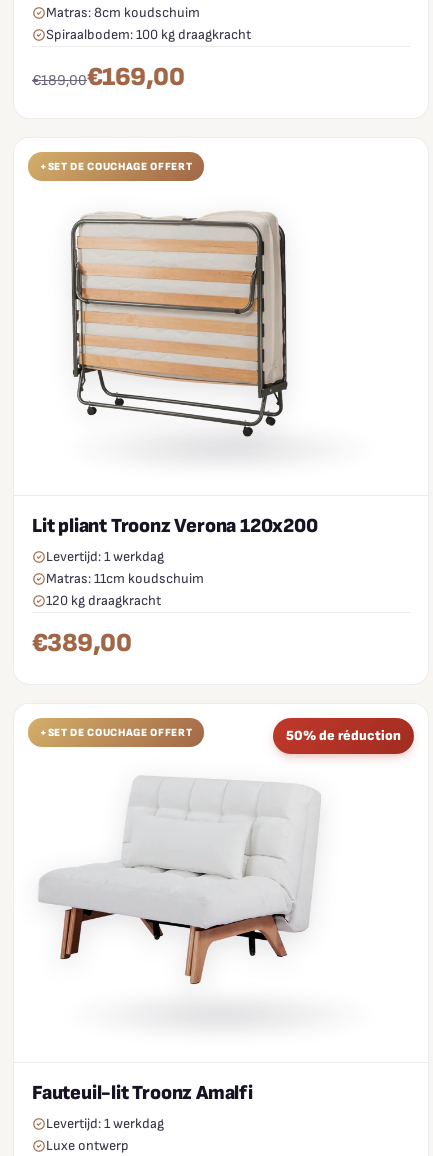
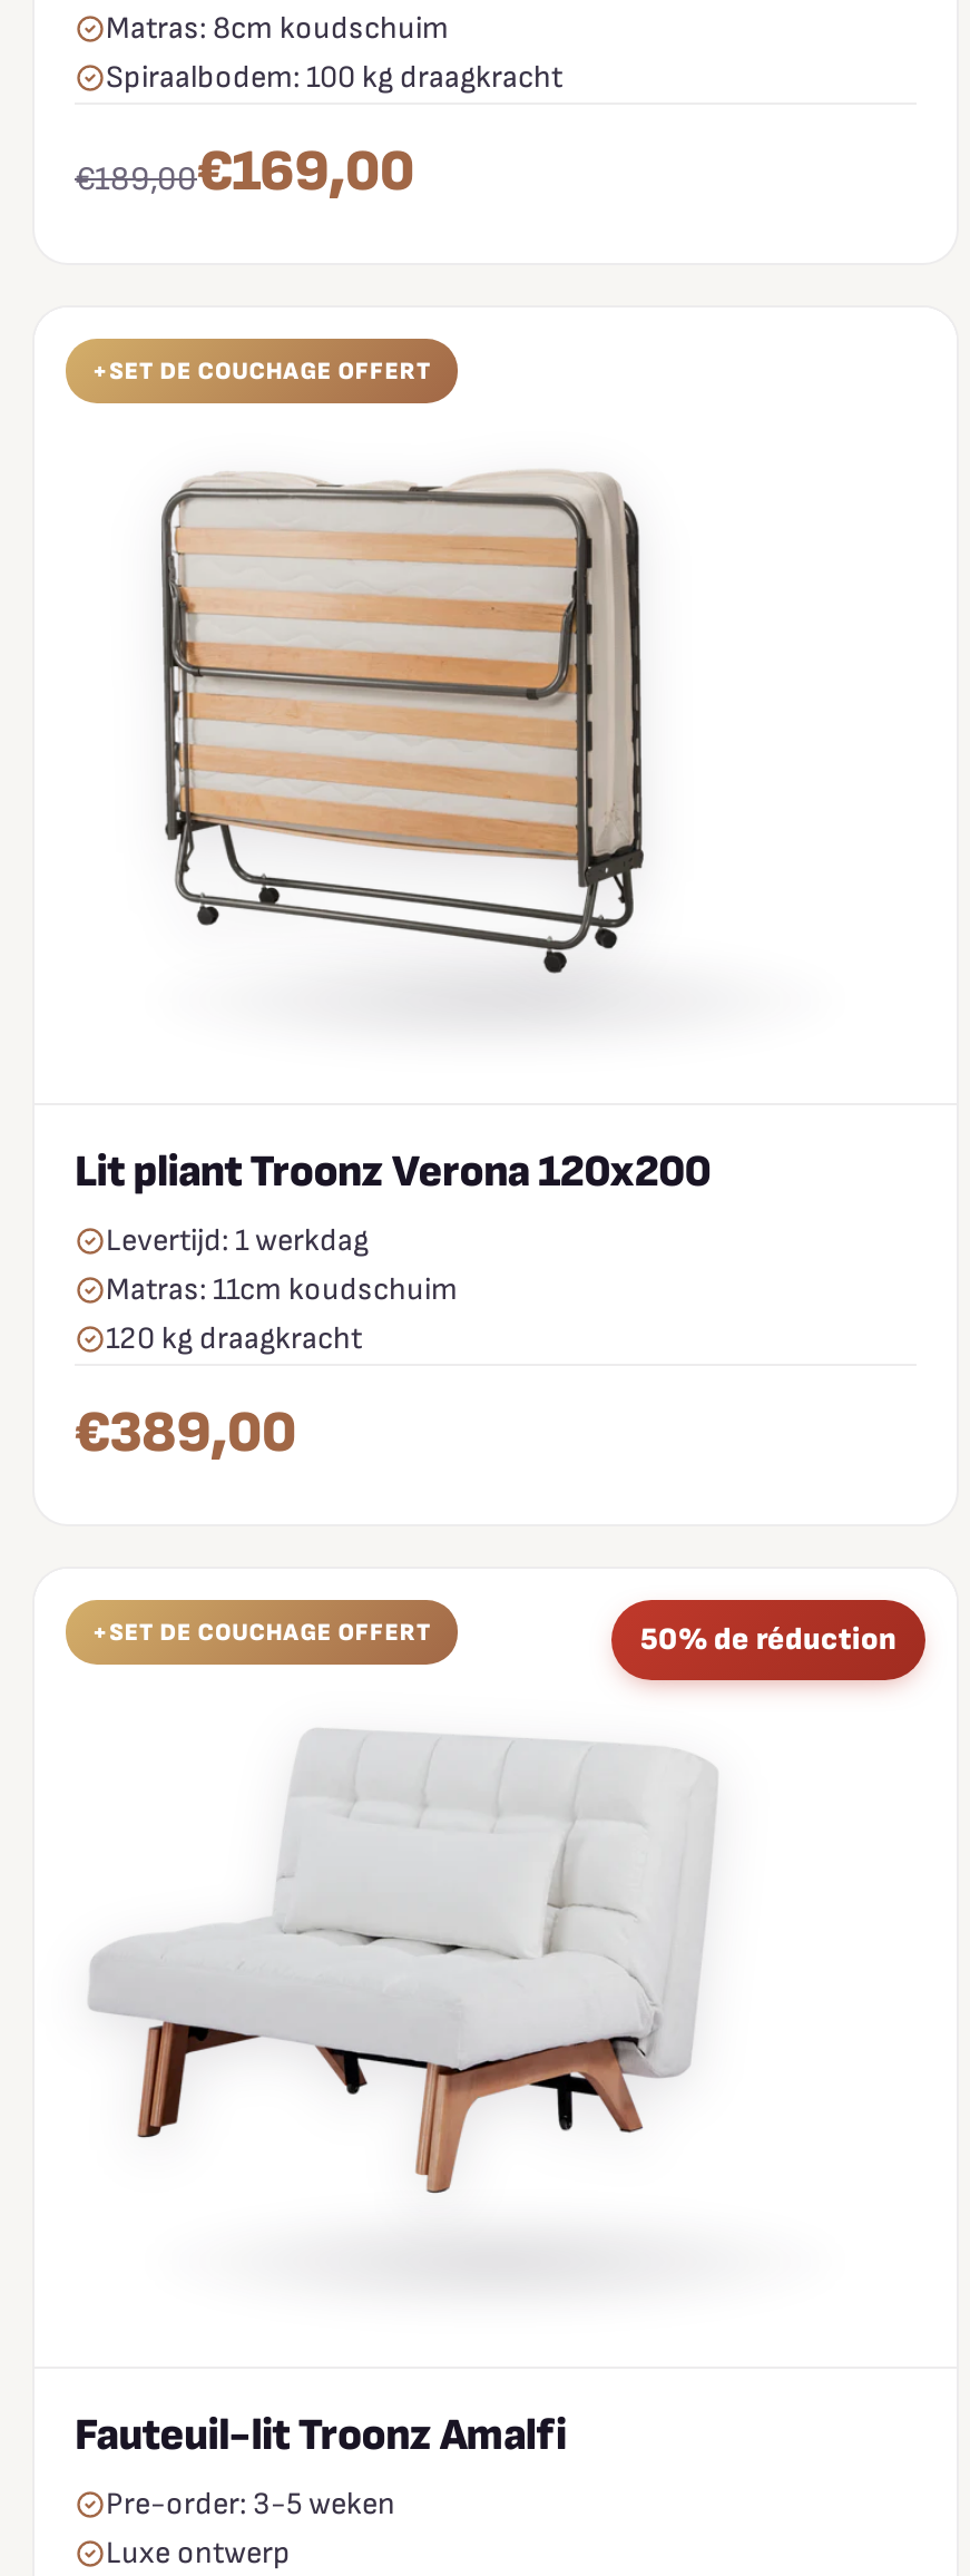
[46,1115,164,1132] Levertijd: 1 werkdag -> [106,2484,395,2522] Pre-order: 3-5 weken

